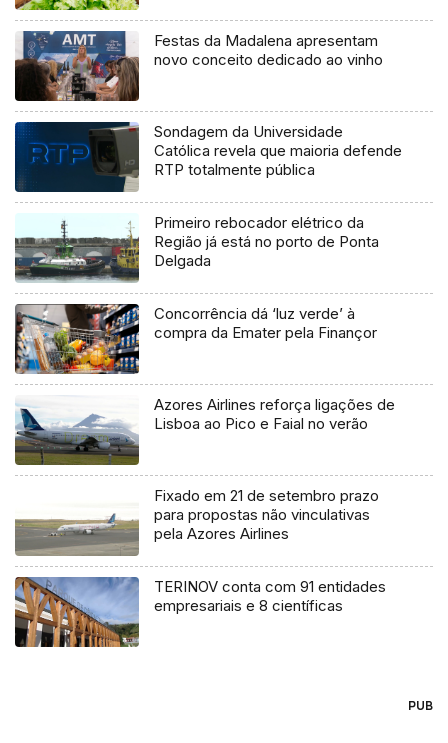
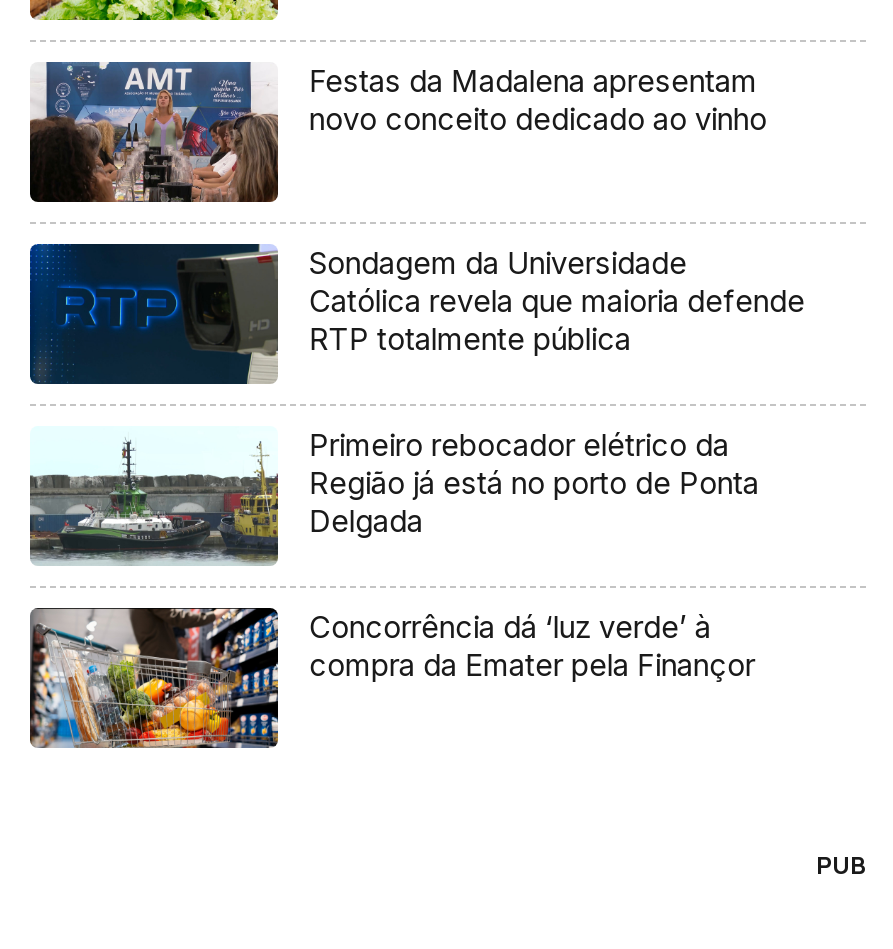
[14,395,395,465] [image] | Azores Airlines reforça ligações de | Lisboa ao Pico e Faial no verão -> none
[15,486,386,615] [image] | Fixado em 21 de setembro prazo | para propostas não vinculativas | pela Azores Airlines | TERINOV conta com 91 entidades | empresariais e 8 científicas -> none
[15,576,139,648] [image] -> none

